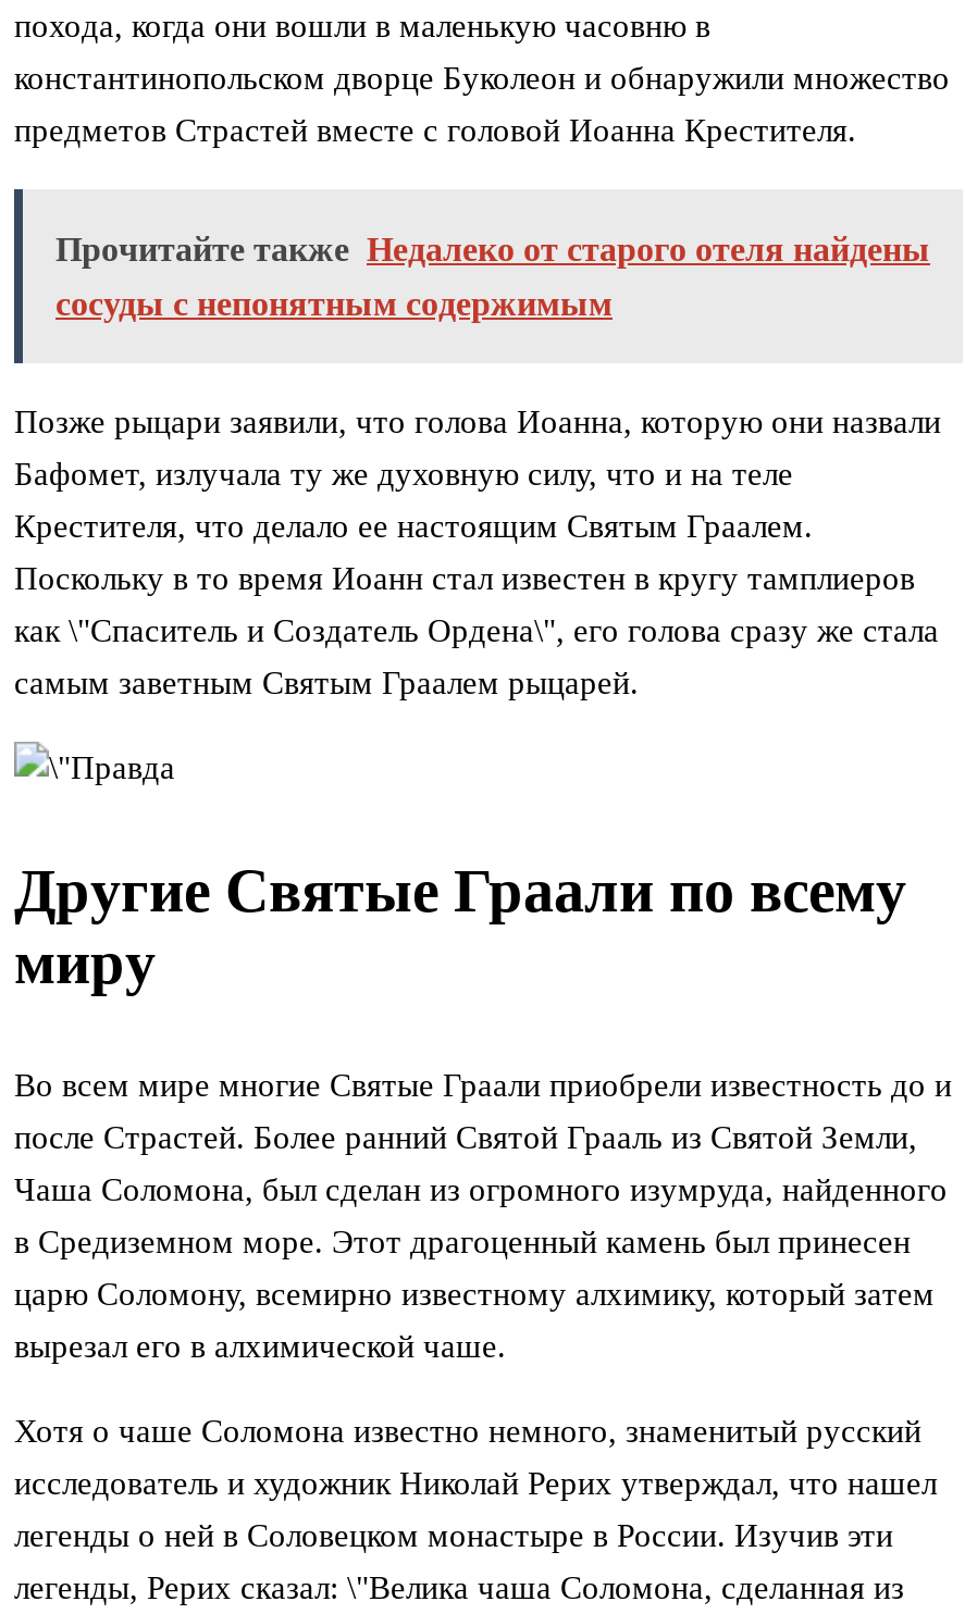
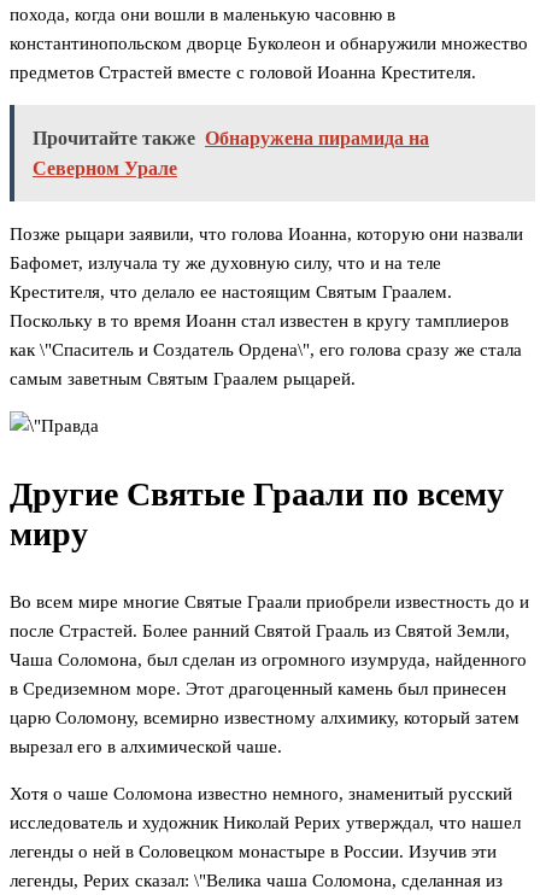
[55,231,930,268] Прочитайте также Недалеко от старого отеля найдены -> [33,128,429,149] Прочитайте также Обнаружена пирамида на
[55,285,613,322] сосуды с непонятным содержимым -> [33,158,177,179] Северном Урале

